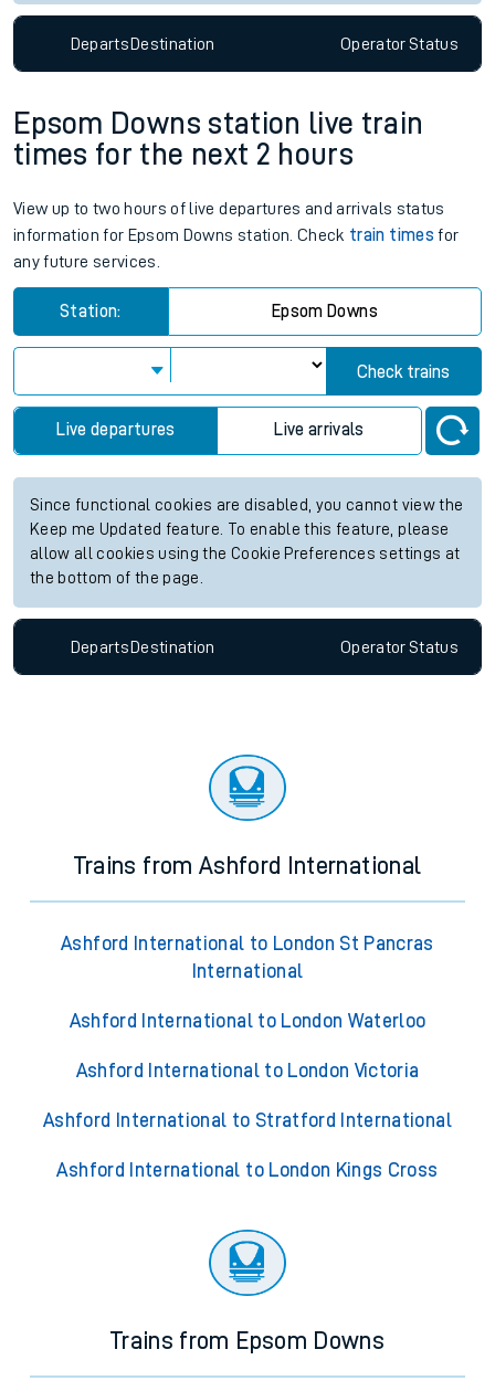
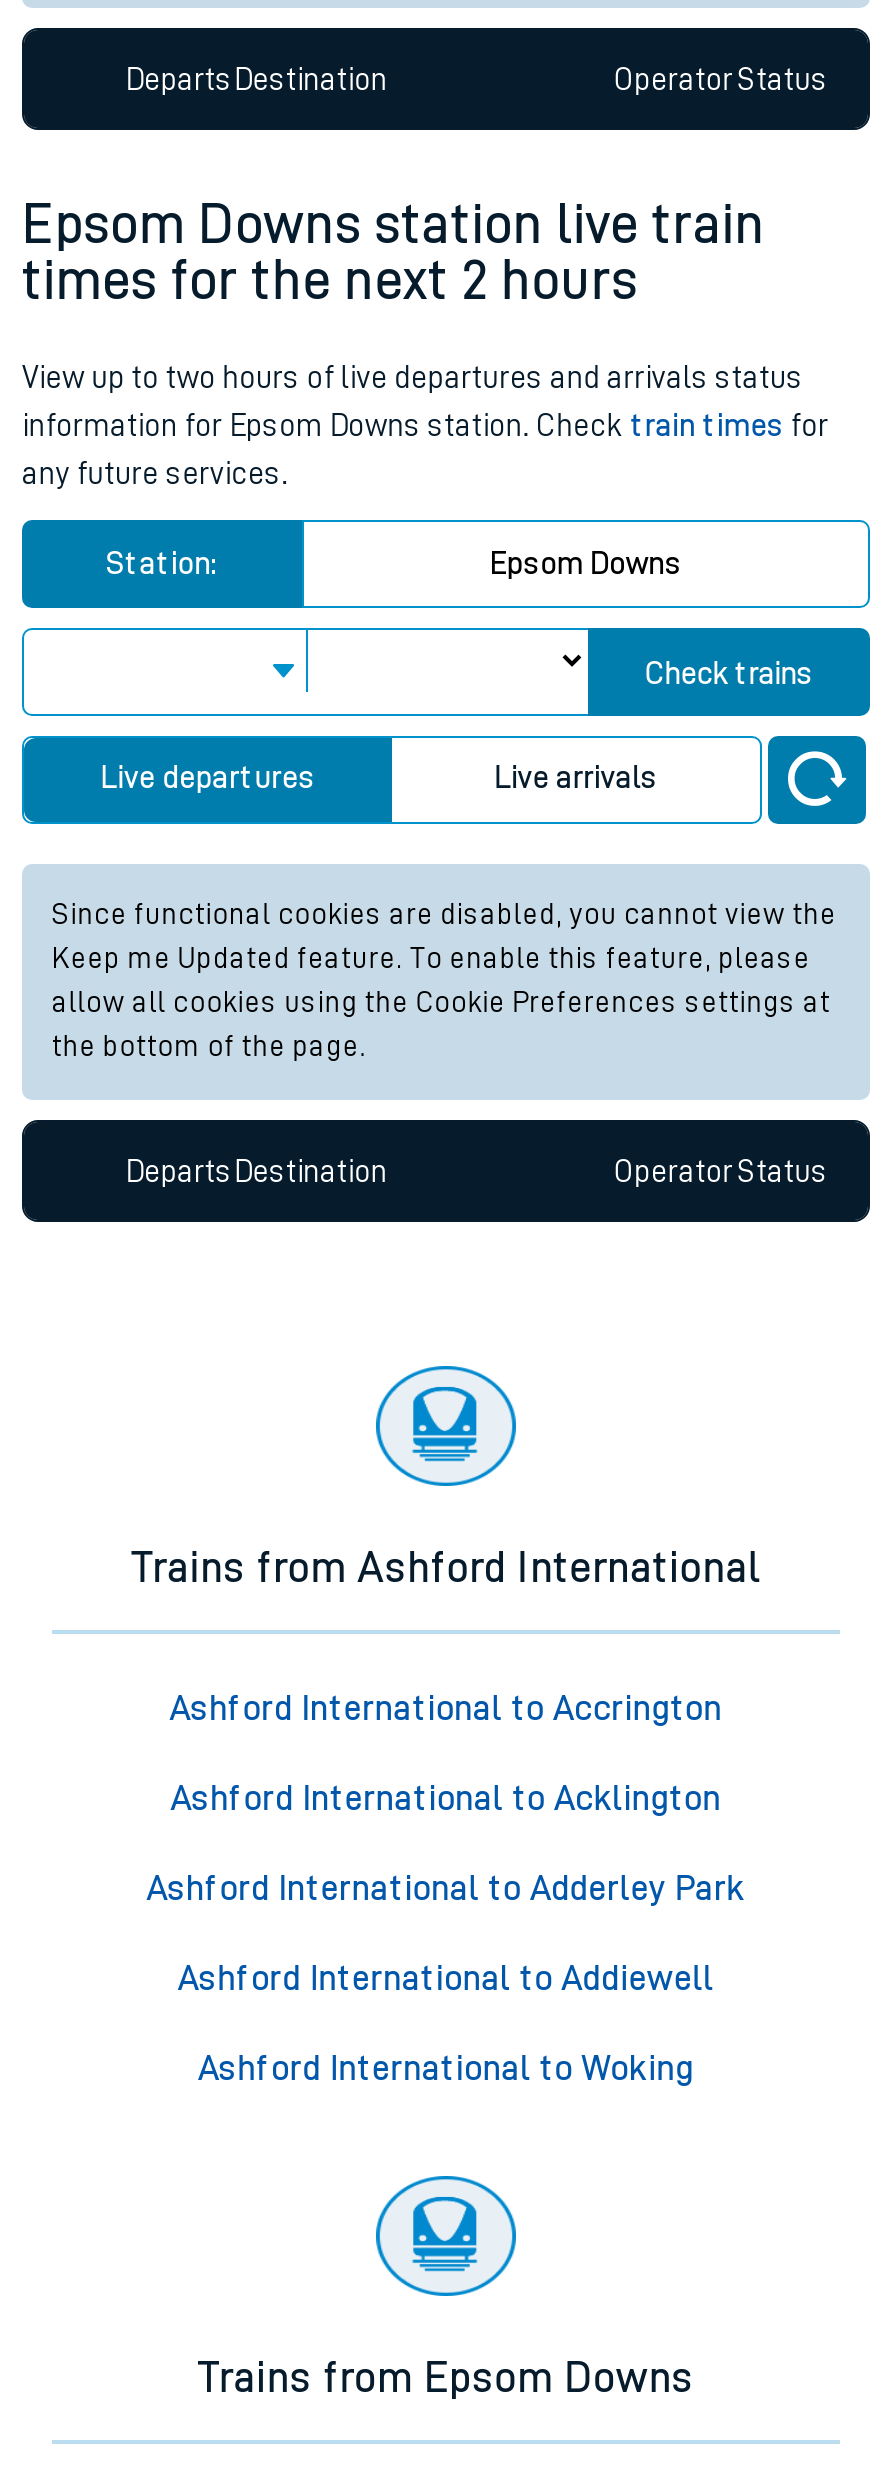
[61,934,434,982] Ashford International to London St Pancras | International -> [170,1691,722,1727] Ashford International to Accrington
[69,1011,426,1031] Ashford International to London Waterloo -> [171,1781,721,1817] Ashford International to Acklington
[76,1061,419,1081] Ashford International to London Victoria -> [147,1871,745,1907] Ashford International to Adderley Park
[43,1111,452,1131] Ashford International to Stratford International -> [178,1961,714,1997] Ashford International to Addiewell
[57,1161,438,1180] Ashford International to London Kings Cross -> [198,2051,694,2087] Ashford International to Woking

